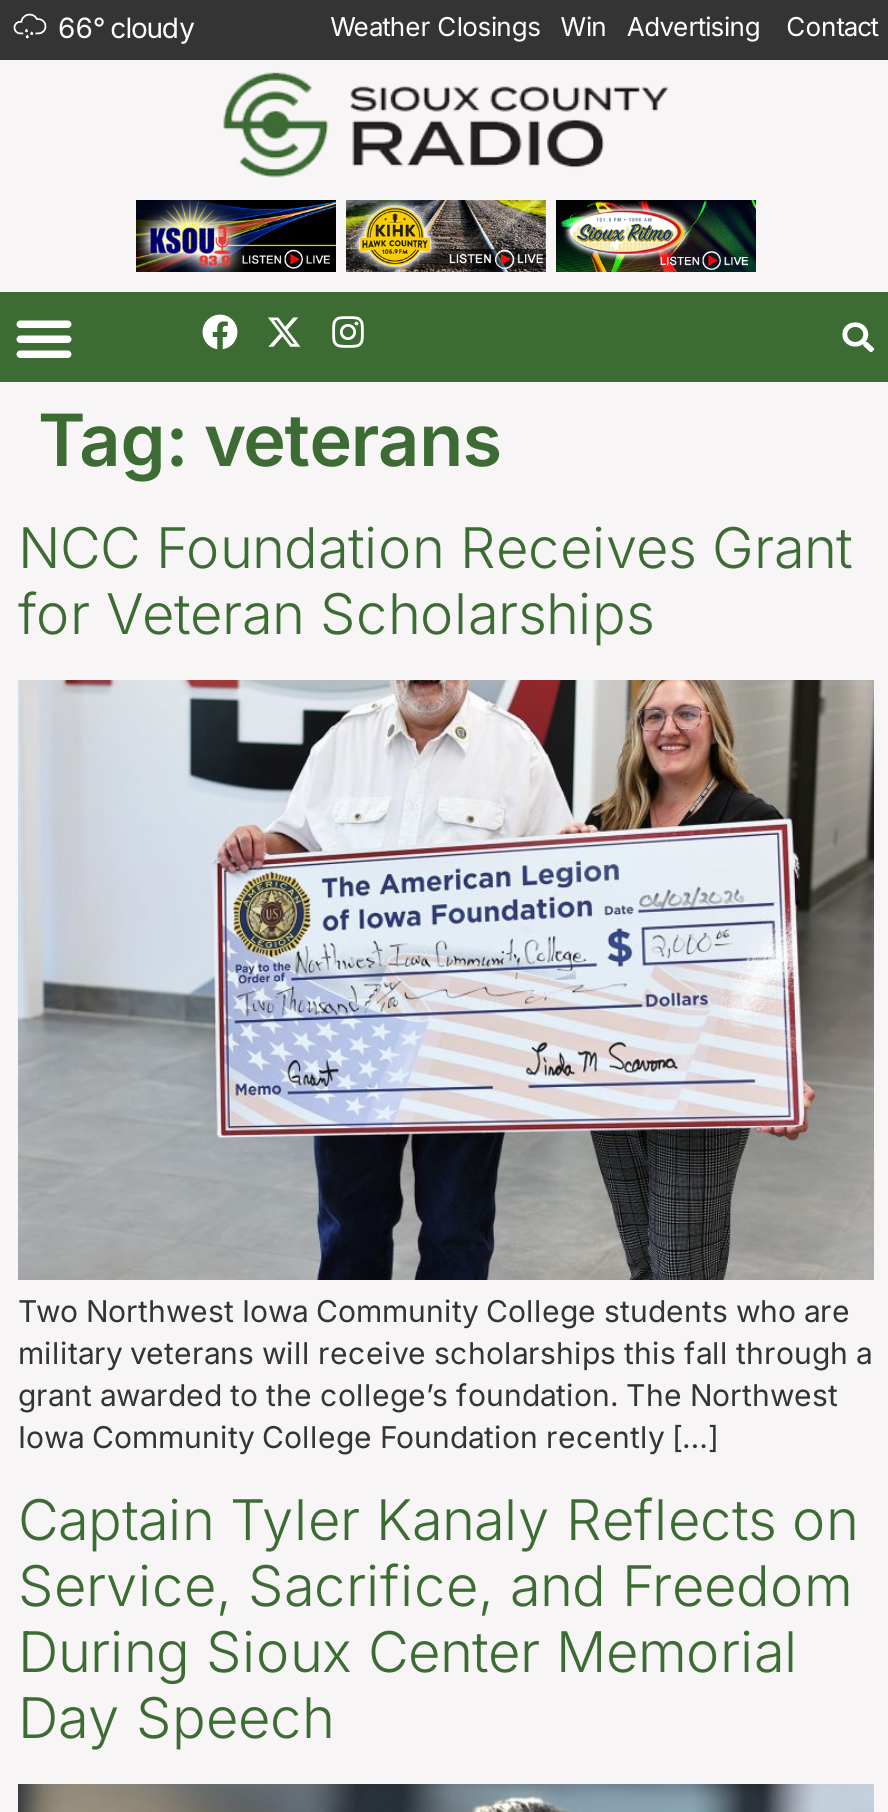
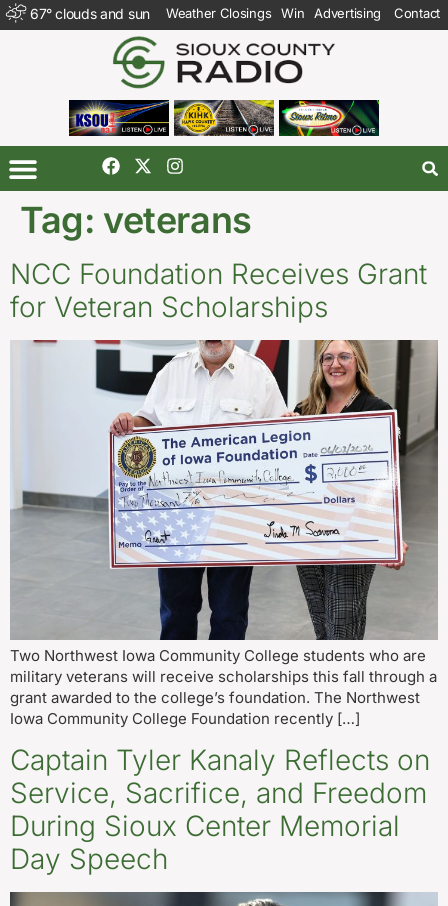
[58,9,195,43] 66° cloudy -> [30,4,150,21] 67° clouds and sun

